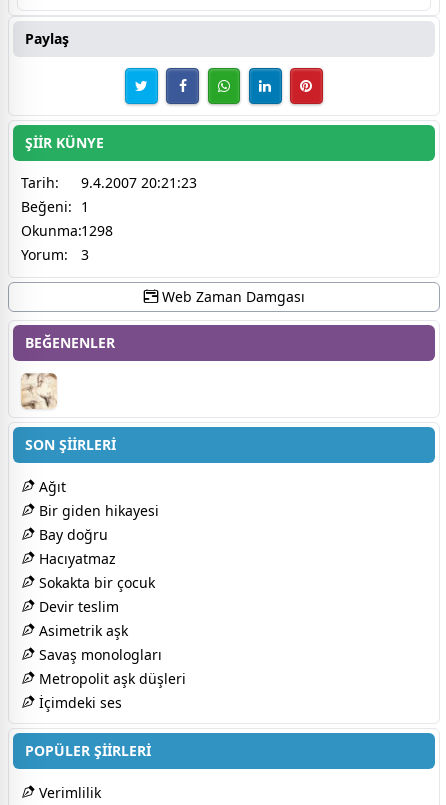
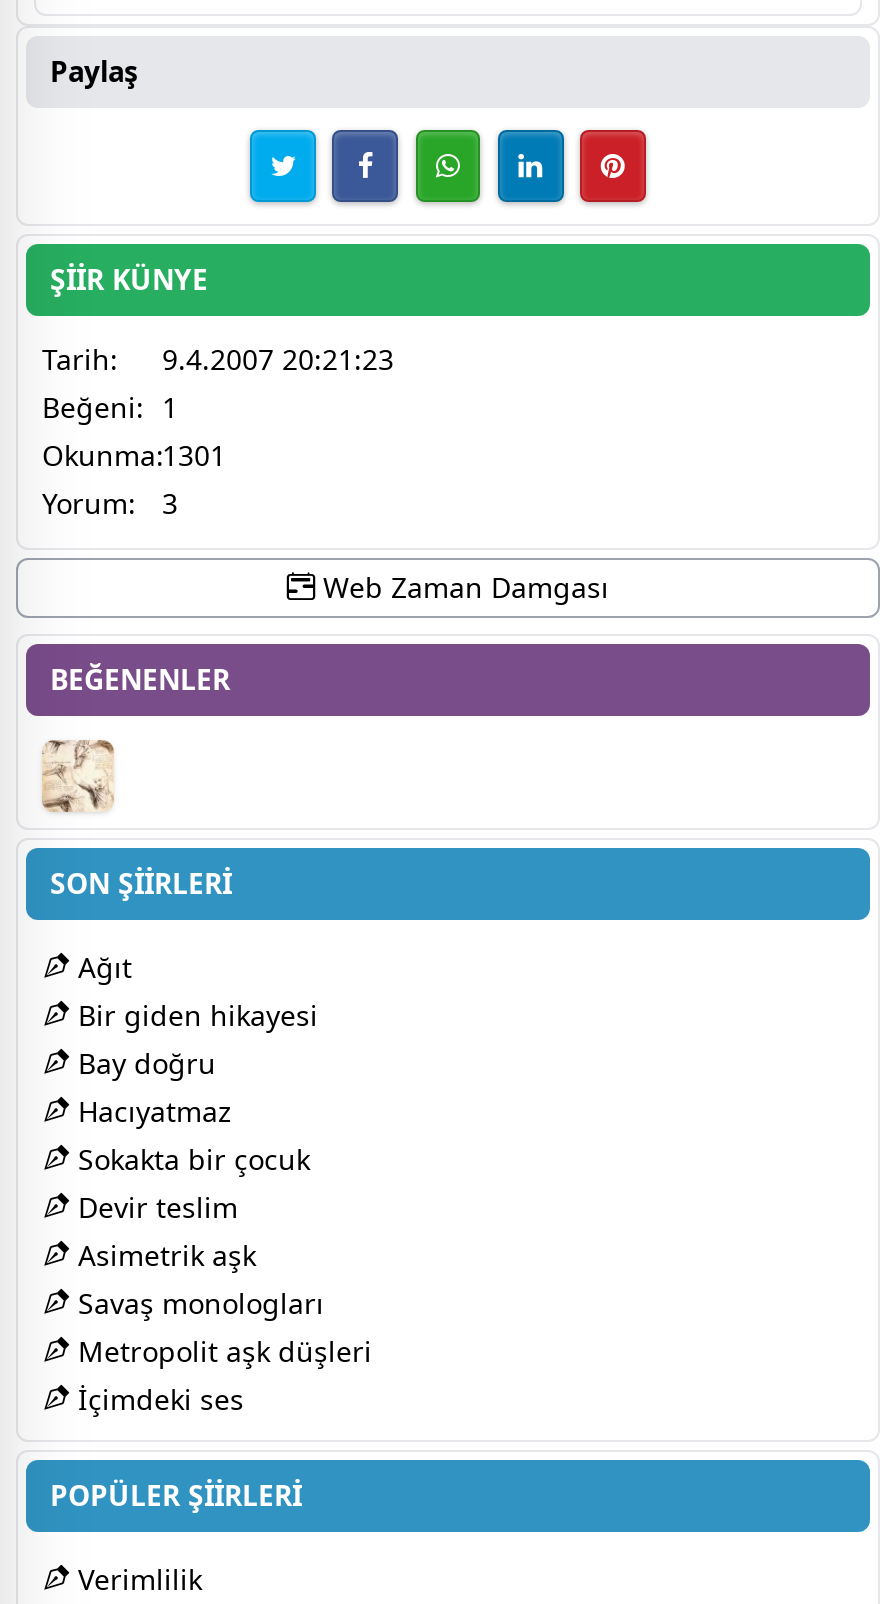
[21,220,113,239] Okunma:1298 -> [42,435,226,473] Okunma:1301

